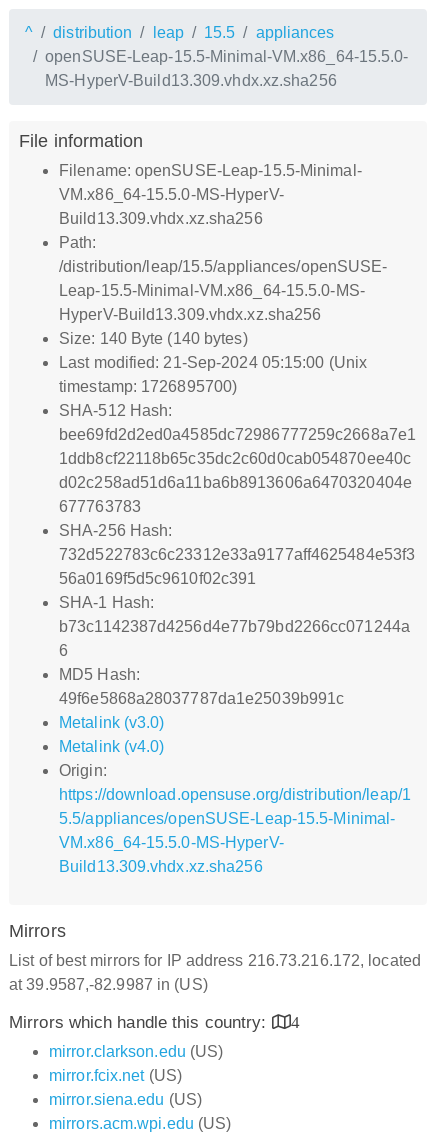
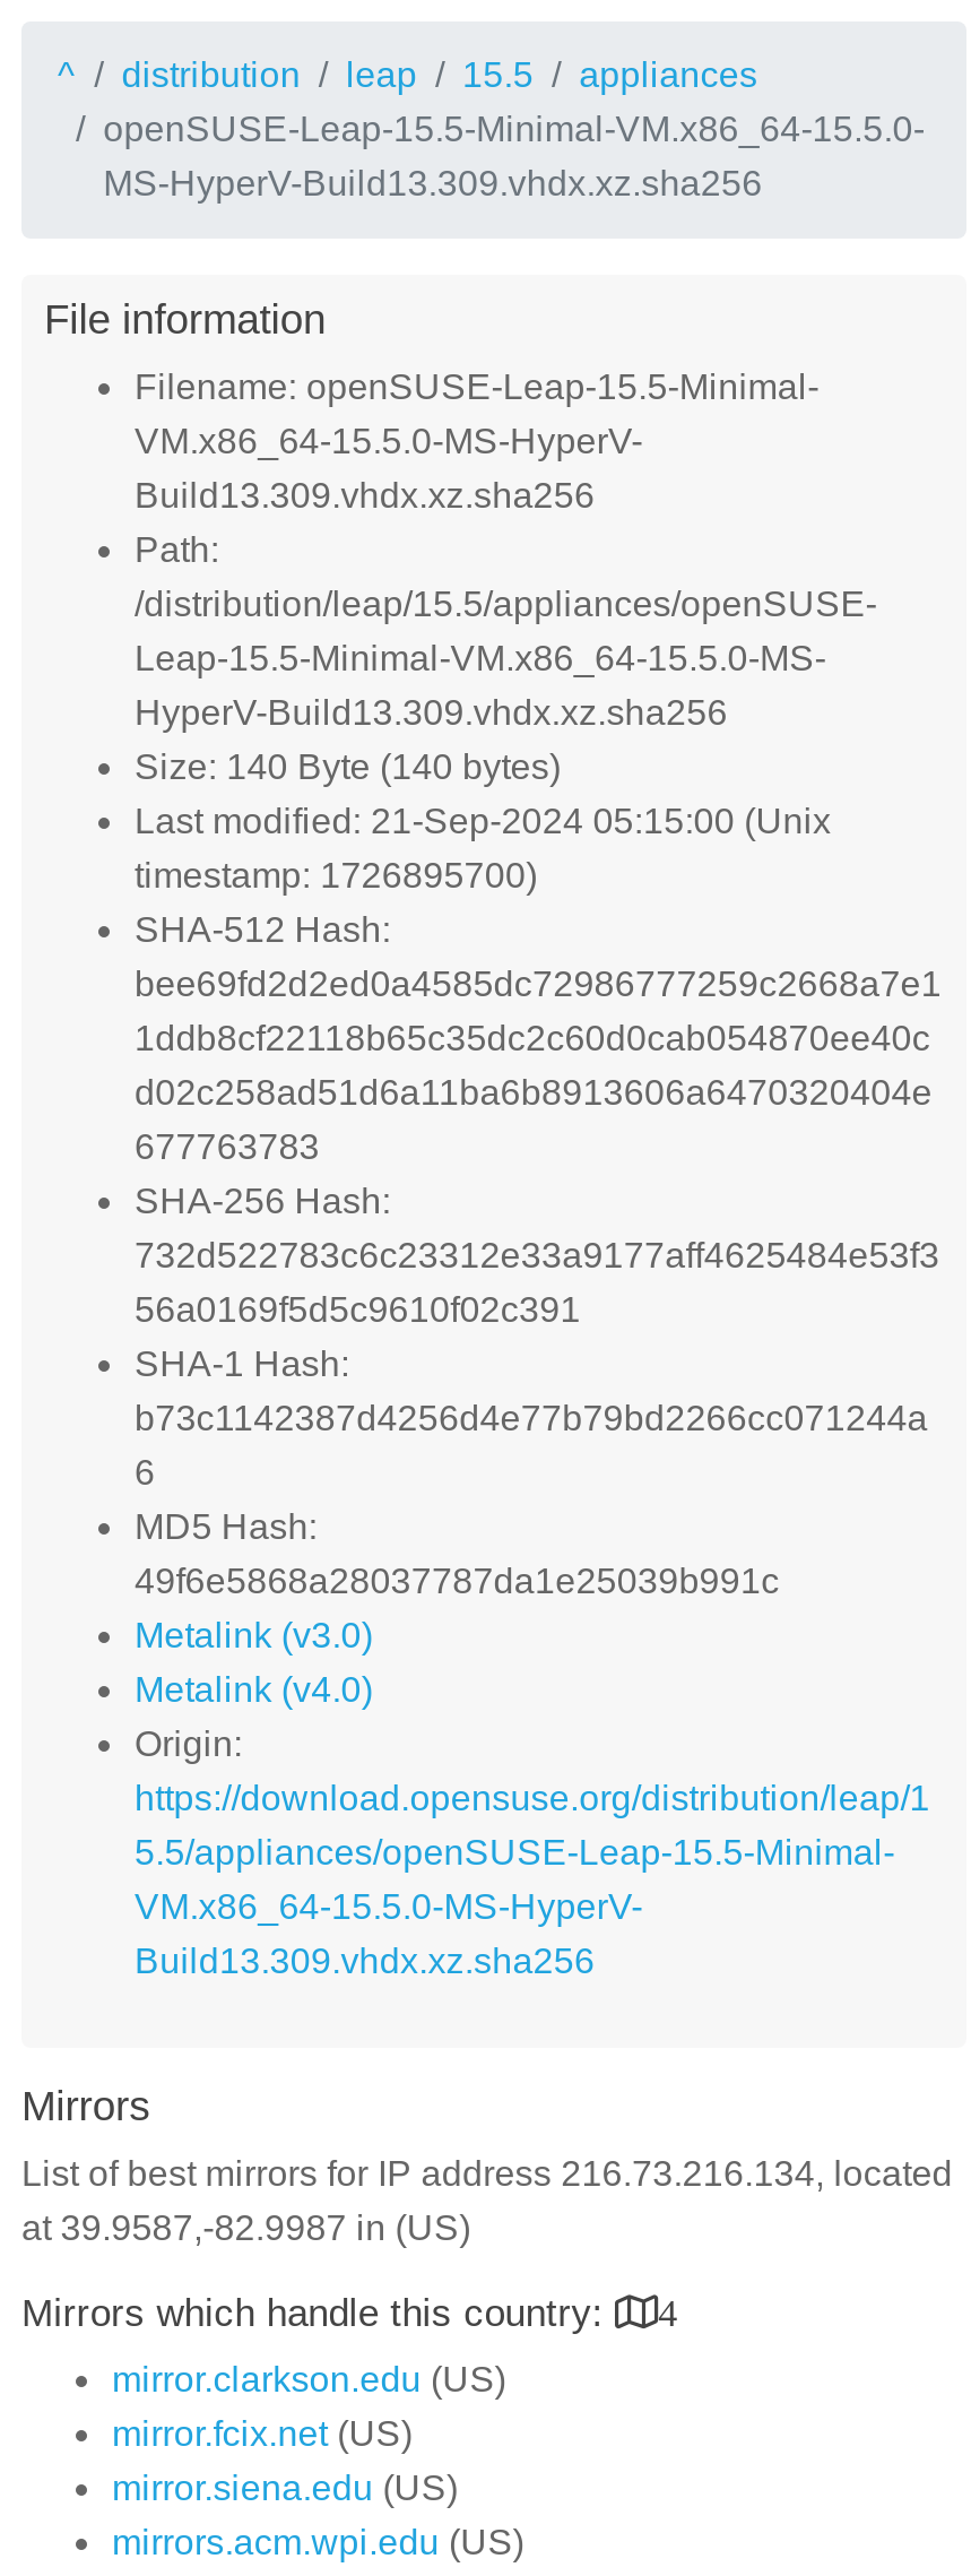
[9,952,421,969] List of best mirrors for IP address 216.73.216.172, located -> [21,2154,953,2193] List of best mirrors for IP address 216.73.216.134, located

